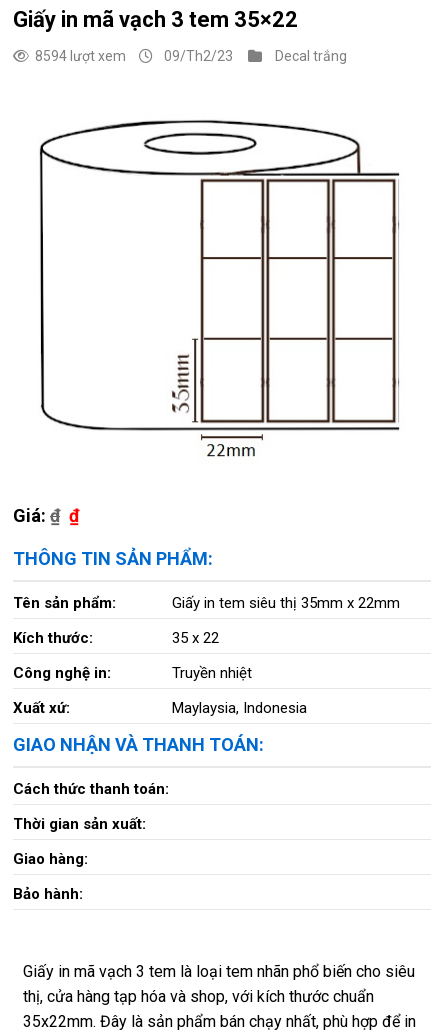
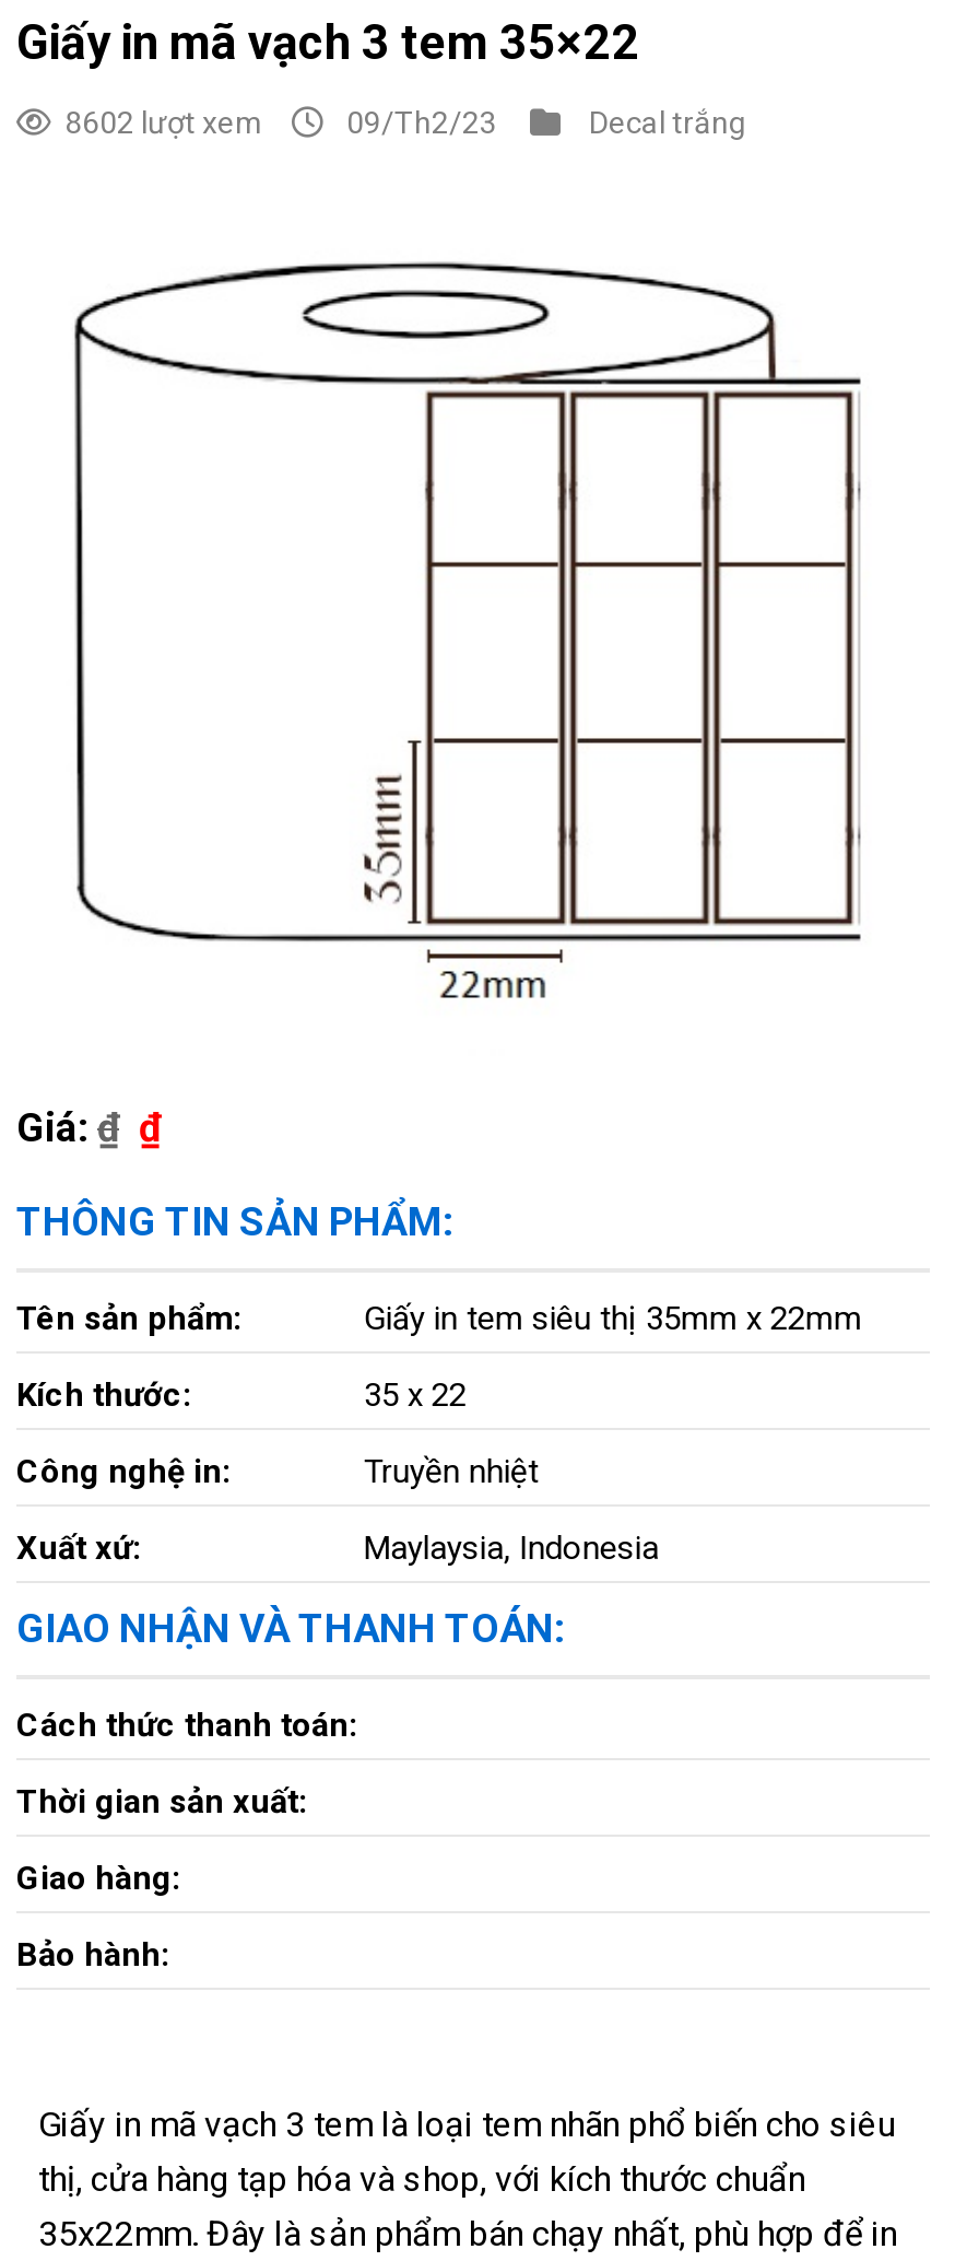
[35,48,129,64] 8594 lượt xem -> [64,105,270,140] 8602 lượt xem

